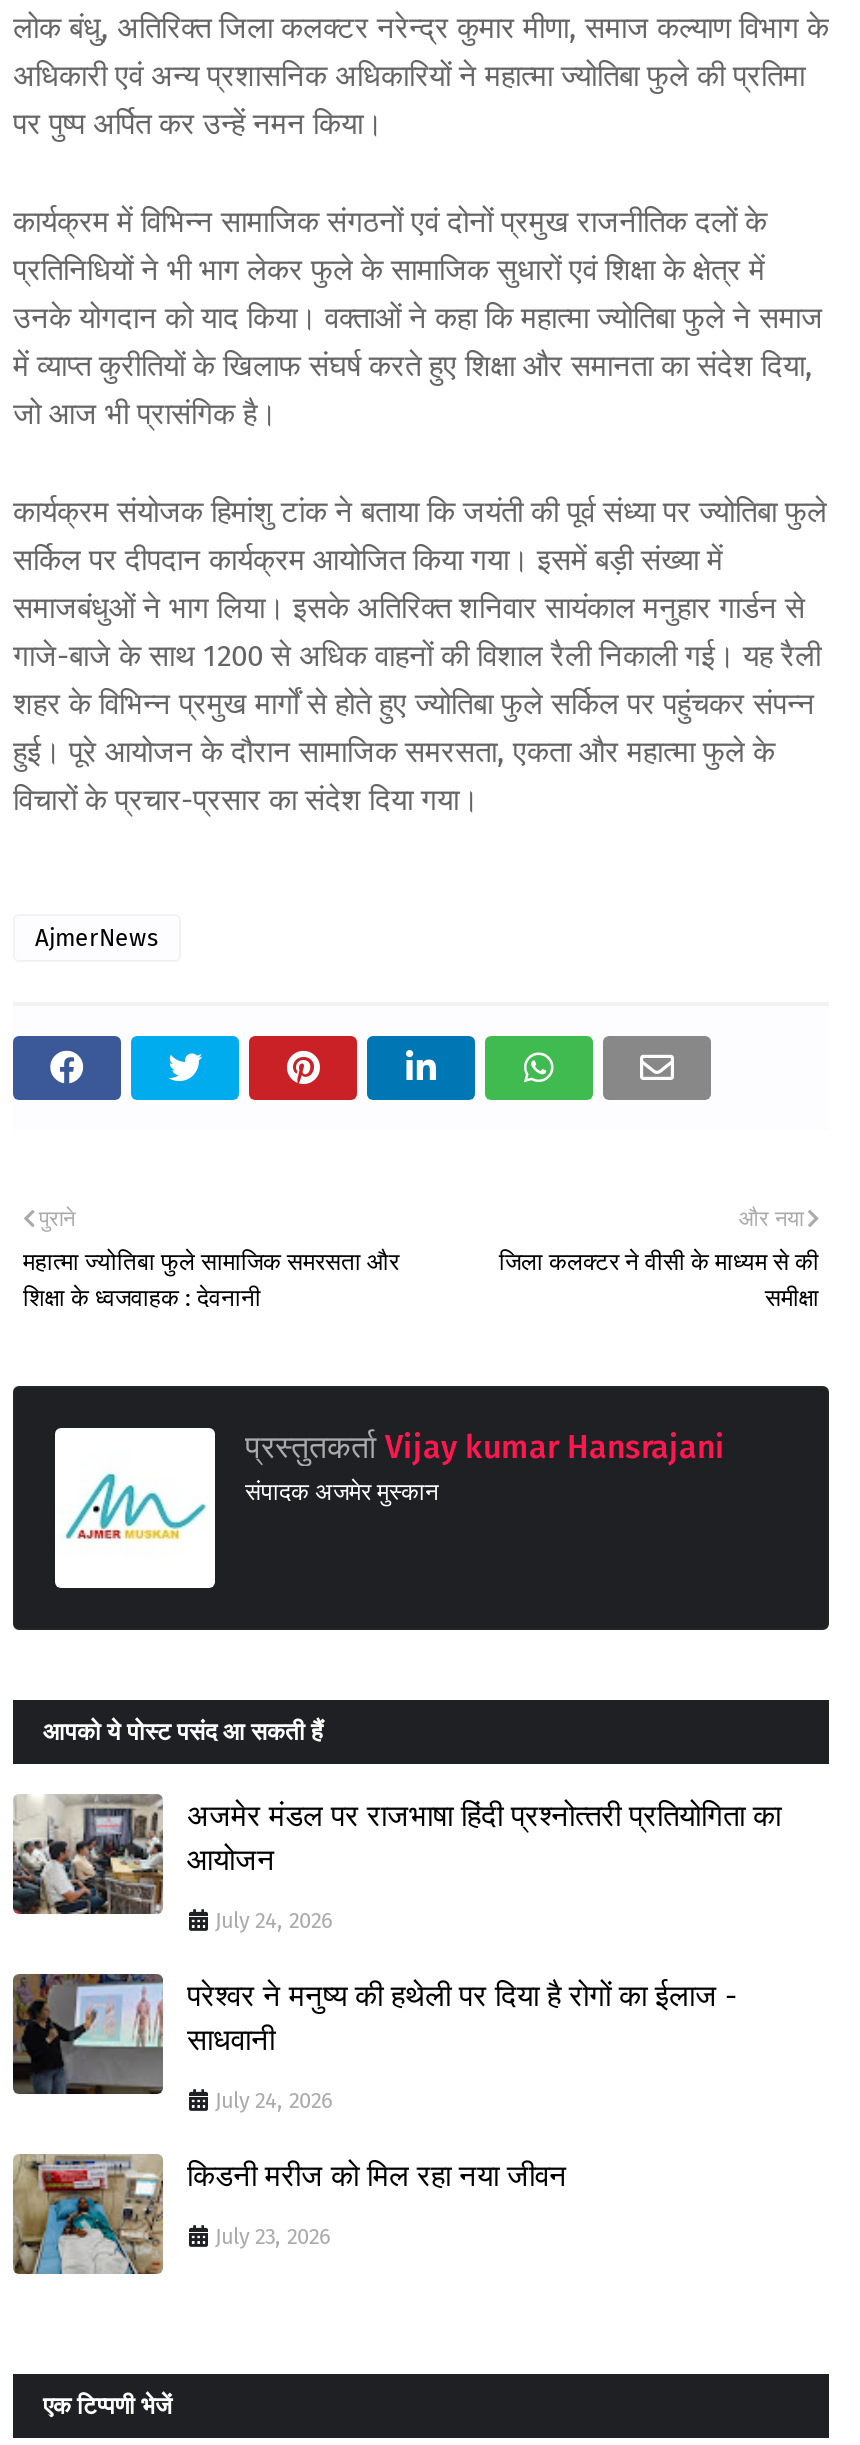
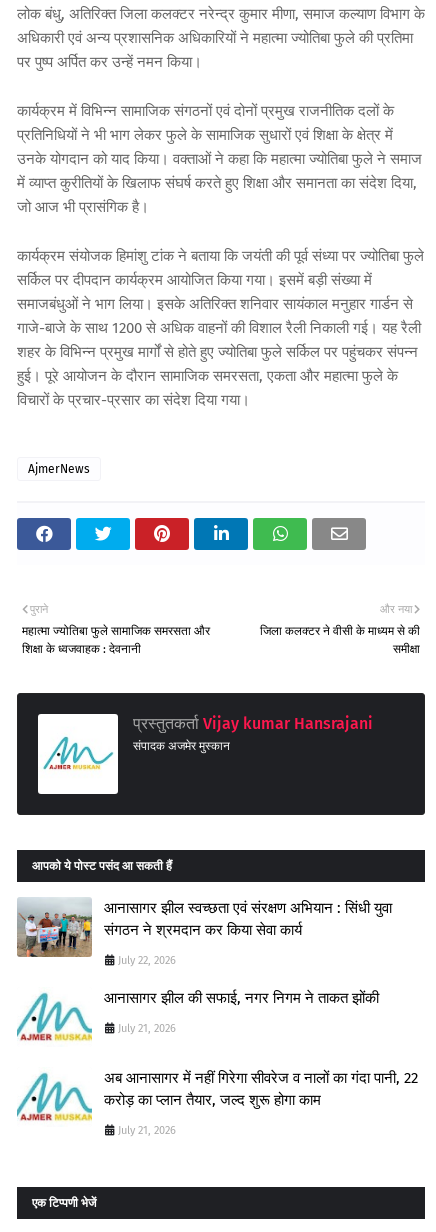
[11,1794,781,1916] [image] | अजमेर मंडल पर राजभाषा हिंदी प्रश्‍नोत्‍तरी प्रतियोगिता का | आयोजन -> [16,898,392,958] [image] | आनासागर झील स्वच्छता एवं संरक्षण अभियान : सिंधी युवा | संगठन ने श्रमदान कर किया सेवा कार्य
[215,1908,333,1934] July 24, 2026 -> [118,954,176,967] July 22, 2026
[11,1972,737,2096] [image] | परेश्वर ने मनुष्य की हथेली पर दिया है रोगों का ईलाज - | साधवानी -> [16,987,379,1047] [image] | आनासागर झील की सफाई, नगर निगम ने ताकत झोंकी
[215,2088,333,2114] July 24, 2026 -> [118,1022,176,1035] July 21, 2026
[11,2146,567,2276] [image] | किडनी मरीज को मिल रहा नया जीवन -> [16,1069,418,1137] [image] | अब आनासागर में नहीं गिरेगा सीवरेज व नालों का गंदा पानी, 22 | करोड़ का प्लान तैयार, जल्द शुरू होगा काम
[215,2224,331,2250] July 23, 2026 -> [118,1124,176,1137] July 21, 2026

